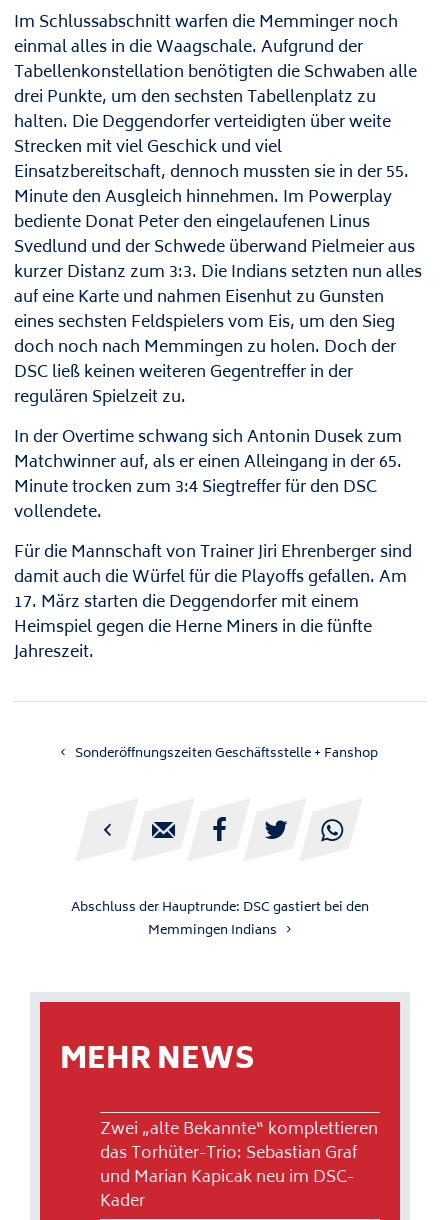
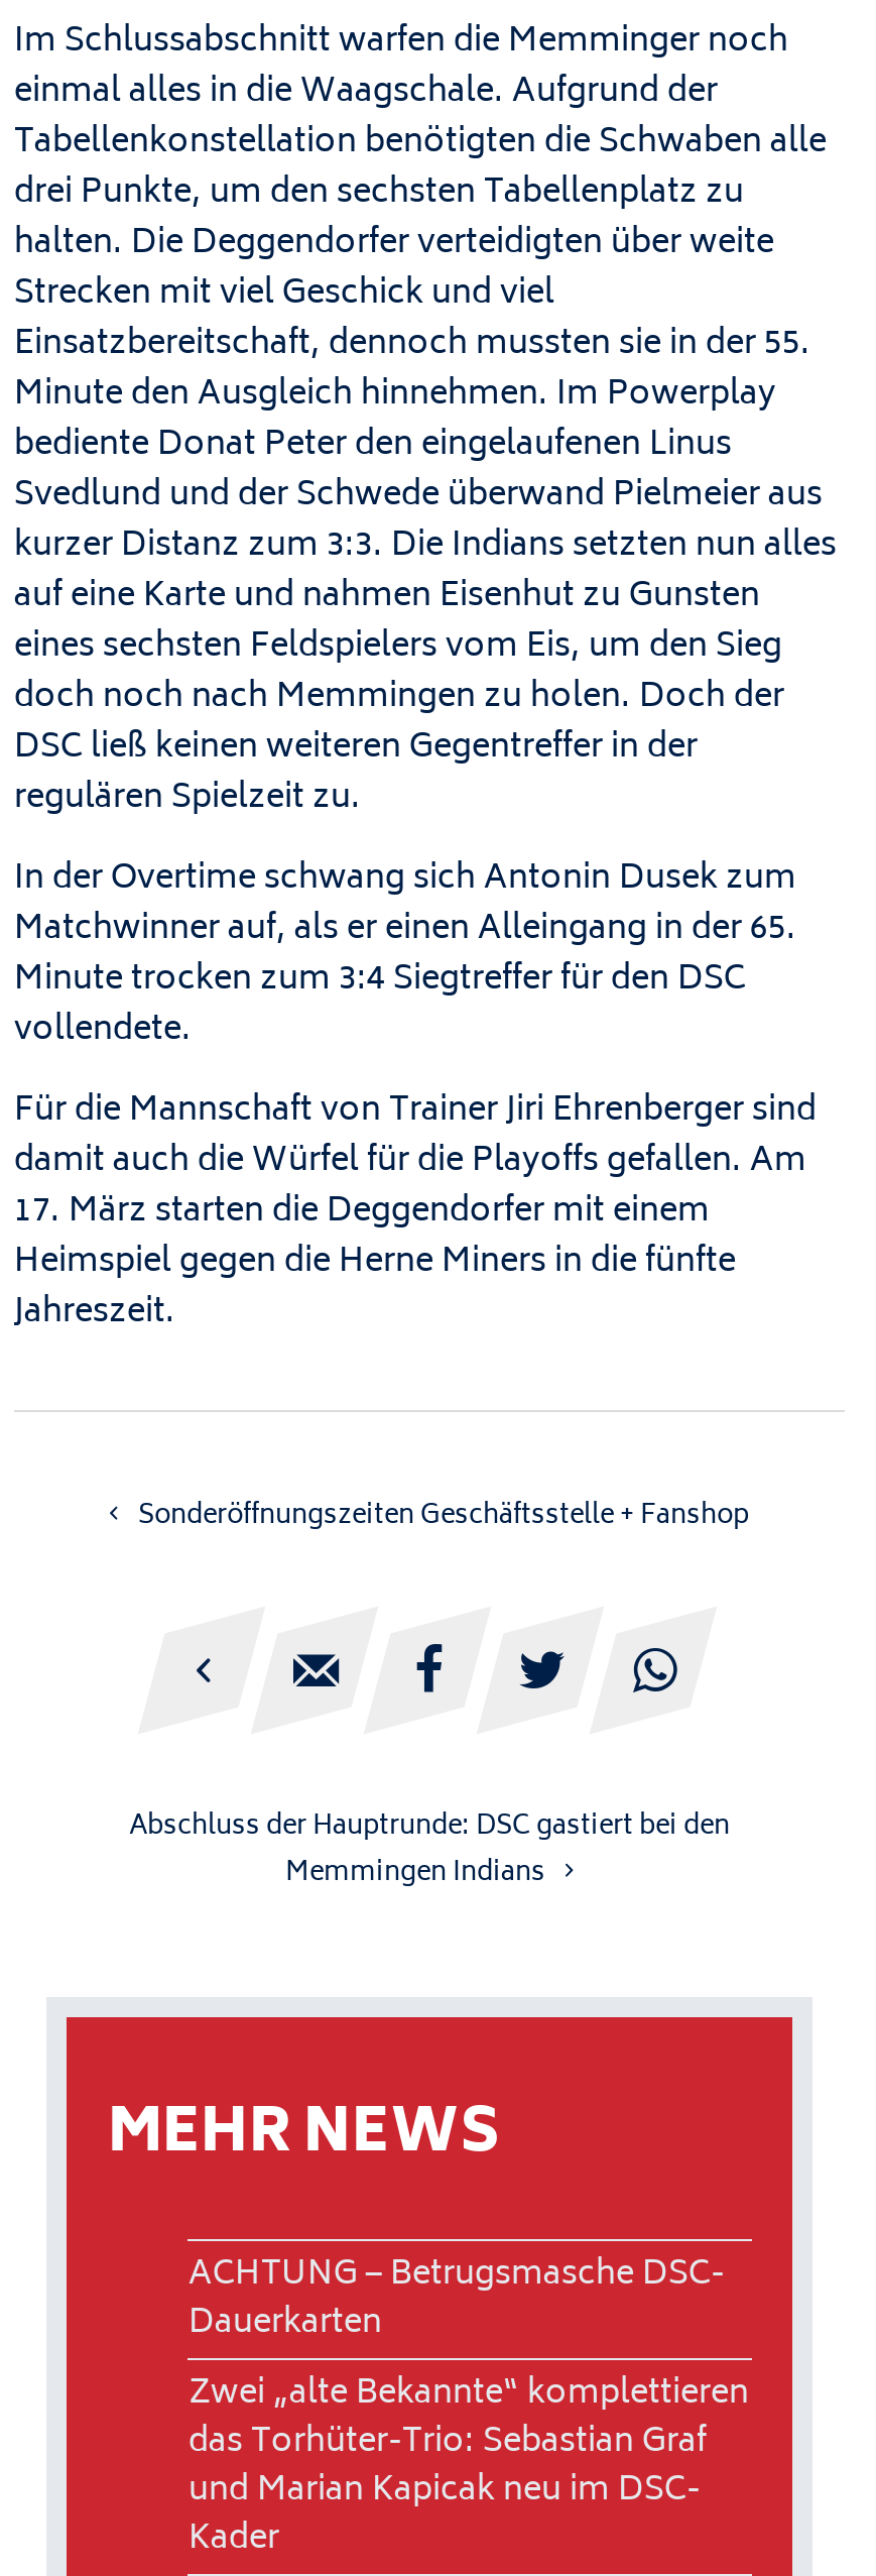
none -> [188,2247,725,2352] ACHTUNG – Betrugsmasche DSC- | Dauerkarten

